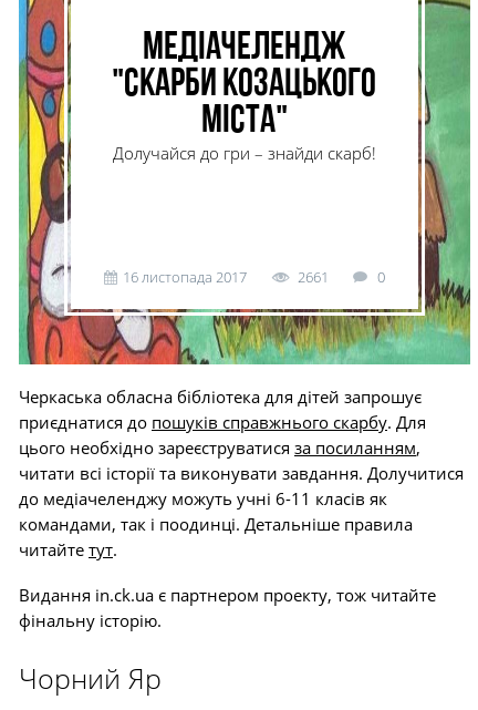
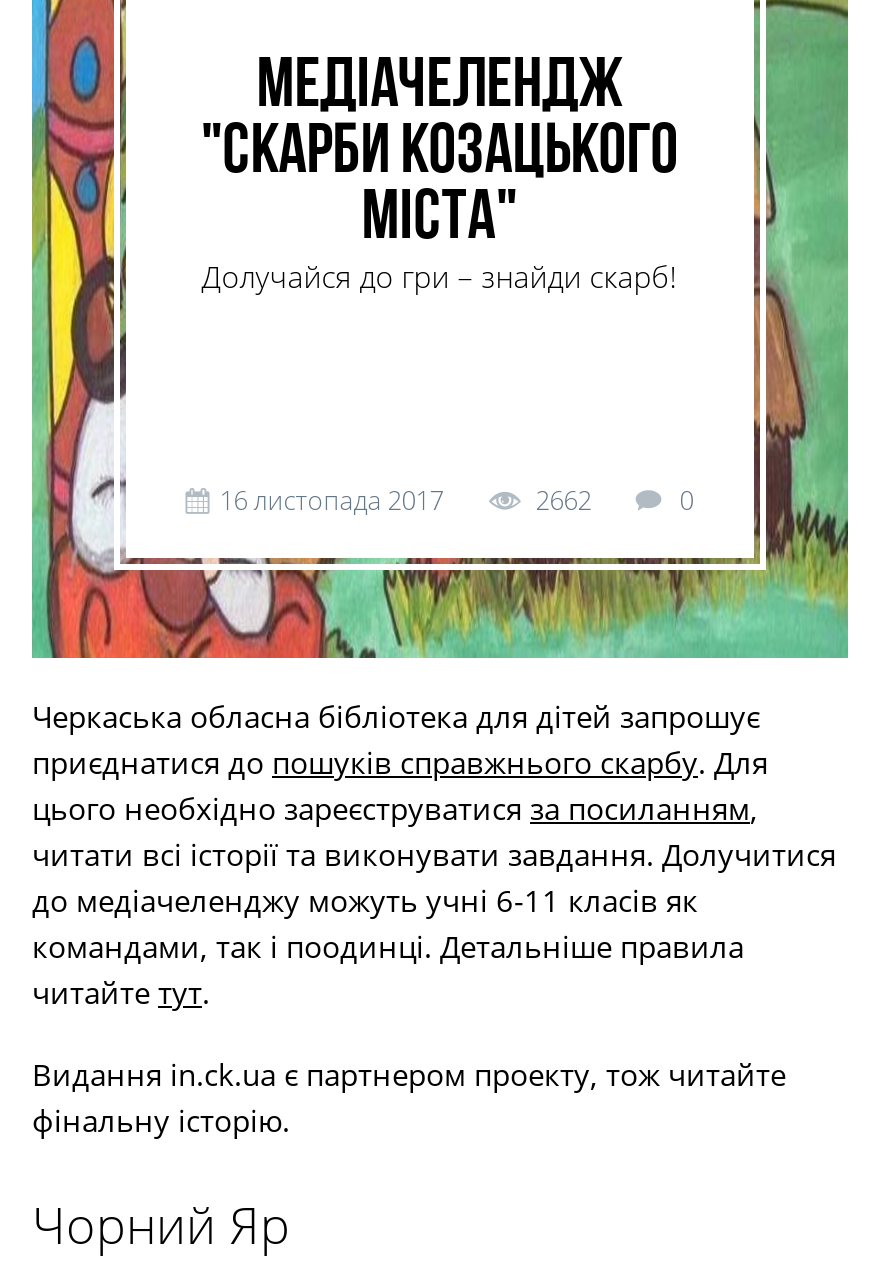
[297,266,328,286] 2661 -> [536,481,592,517] 2662

